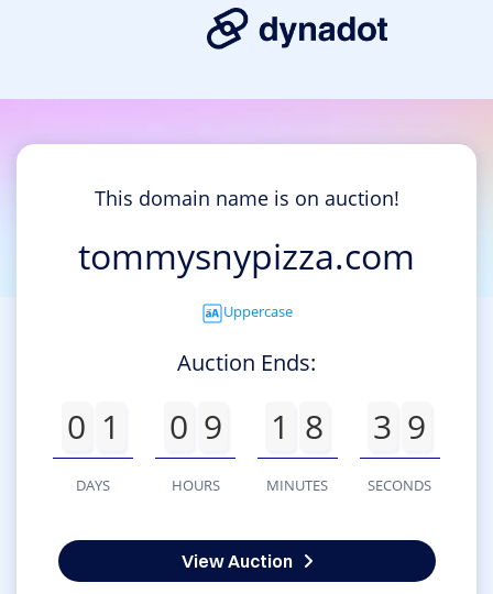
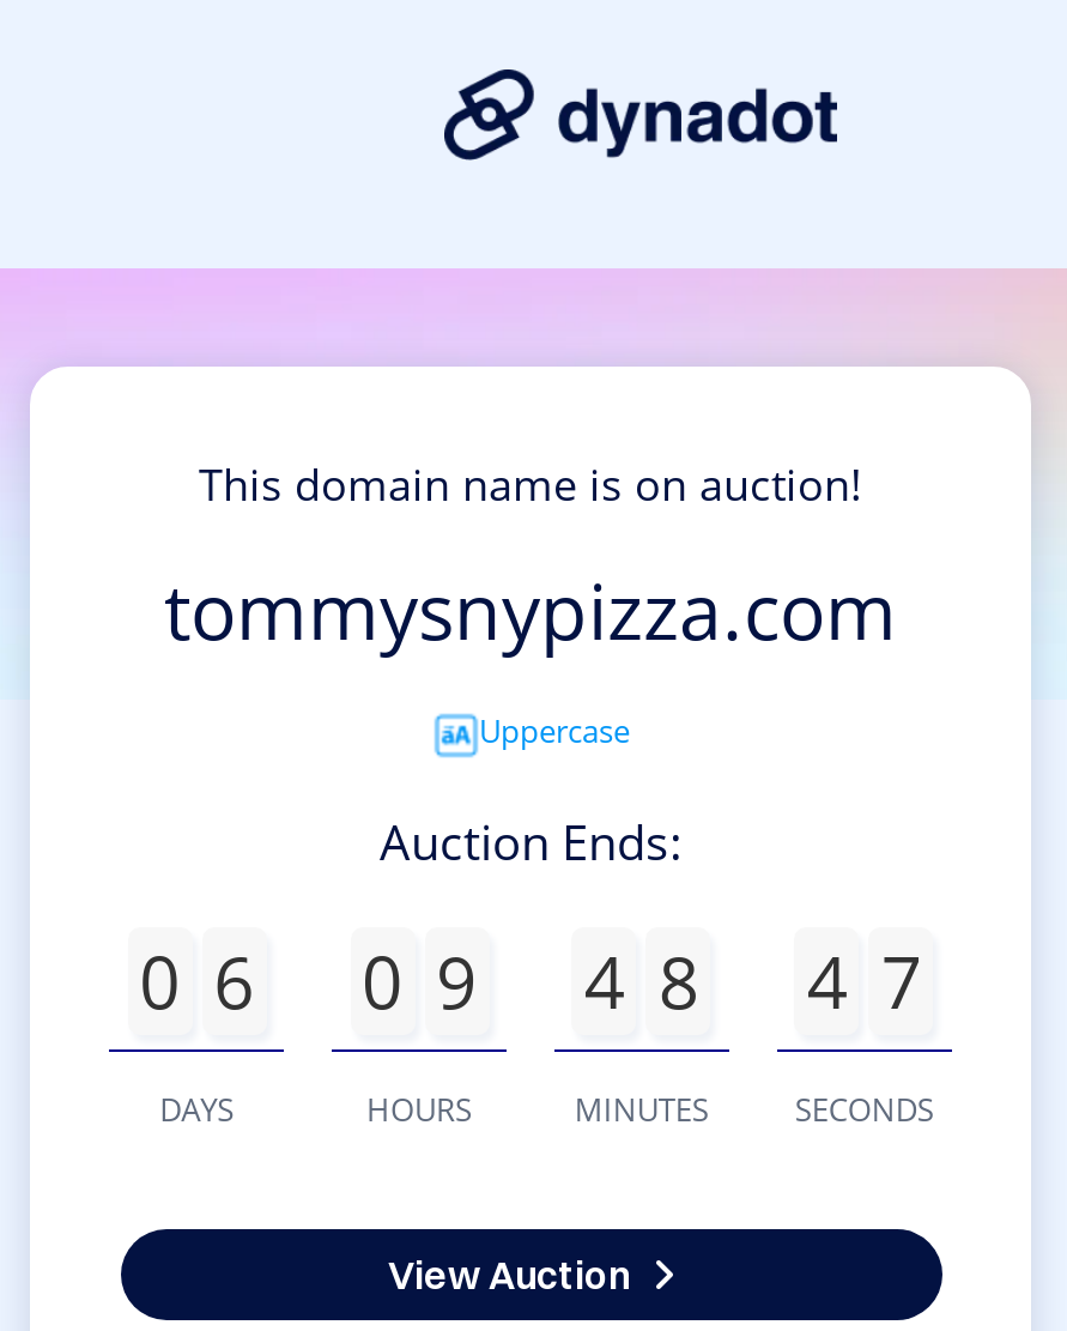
[67,404,120,449] 0 1 -> [139,932,254,1030] 0 6
[271,404,324,449] 1 8 -> [584,932,699,1030] 4 8
[373,404,426,449] 3 9 -> [807,932,922,1030] 4 7

